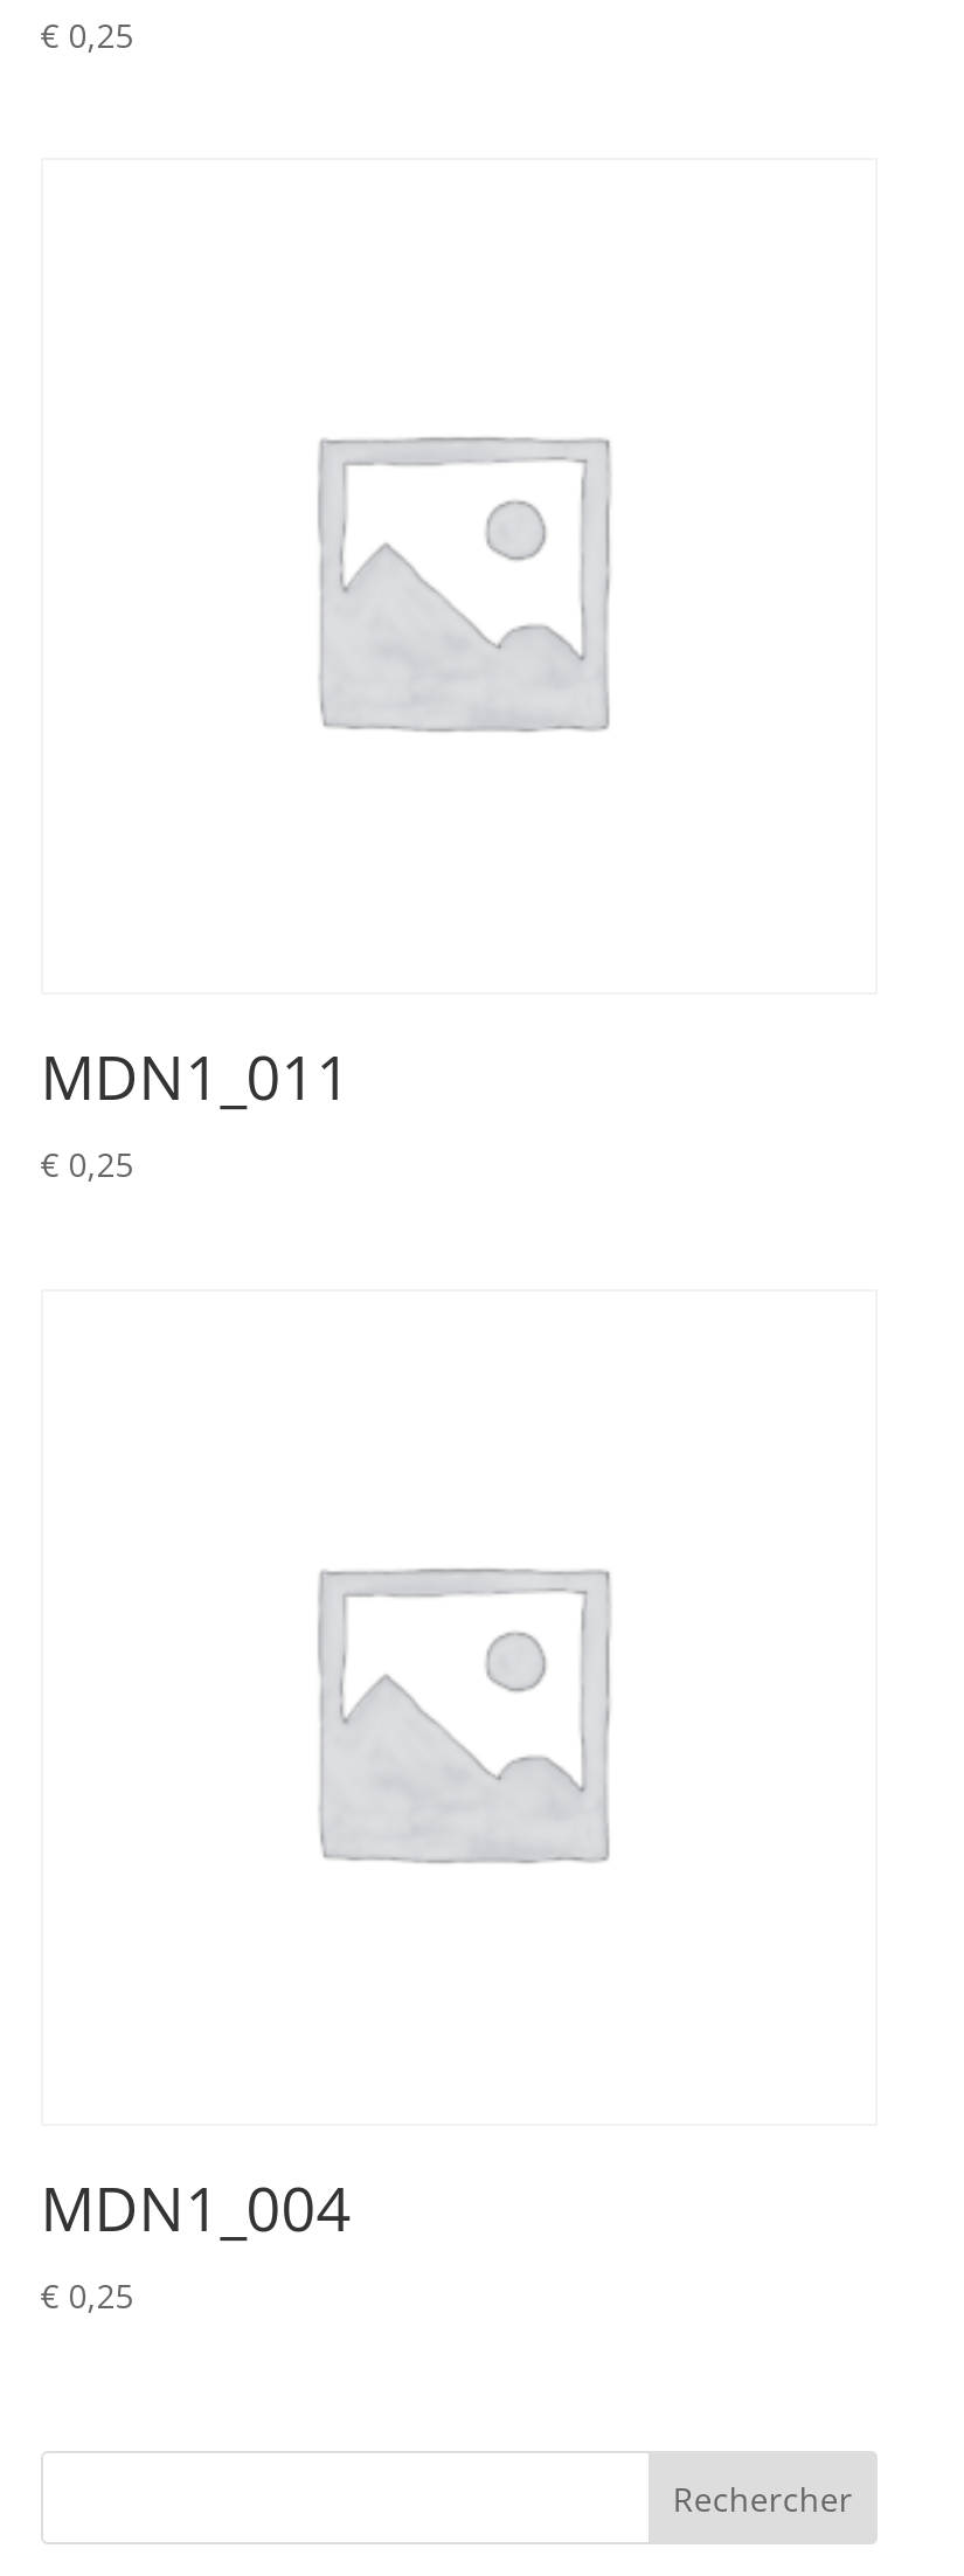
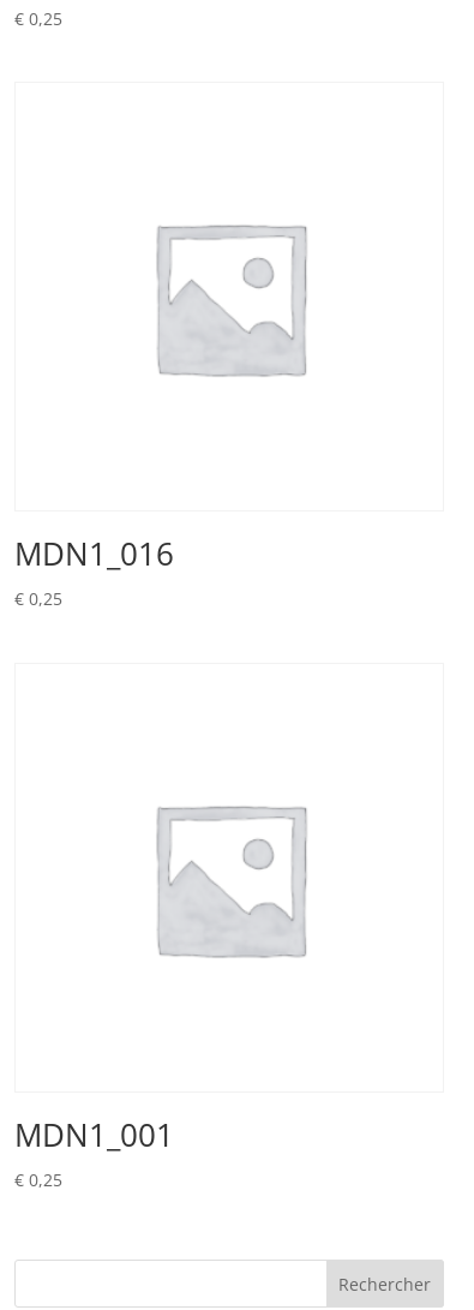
[40,1035,351,1119] MDN1_011 -> [14,532,174,576] MDN1_016
[40,2166,351,2250] MDN1_004 -> [14,1113,174,1156] MDN1_001

